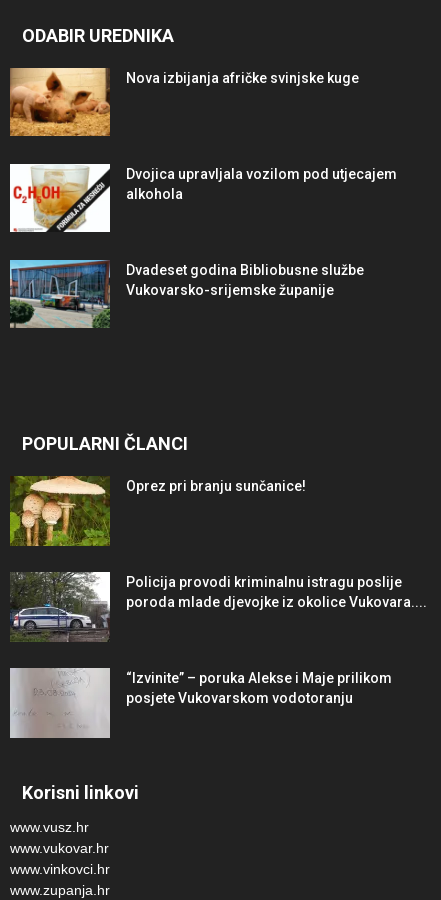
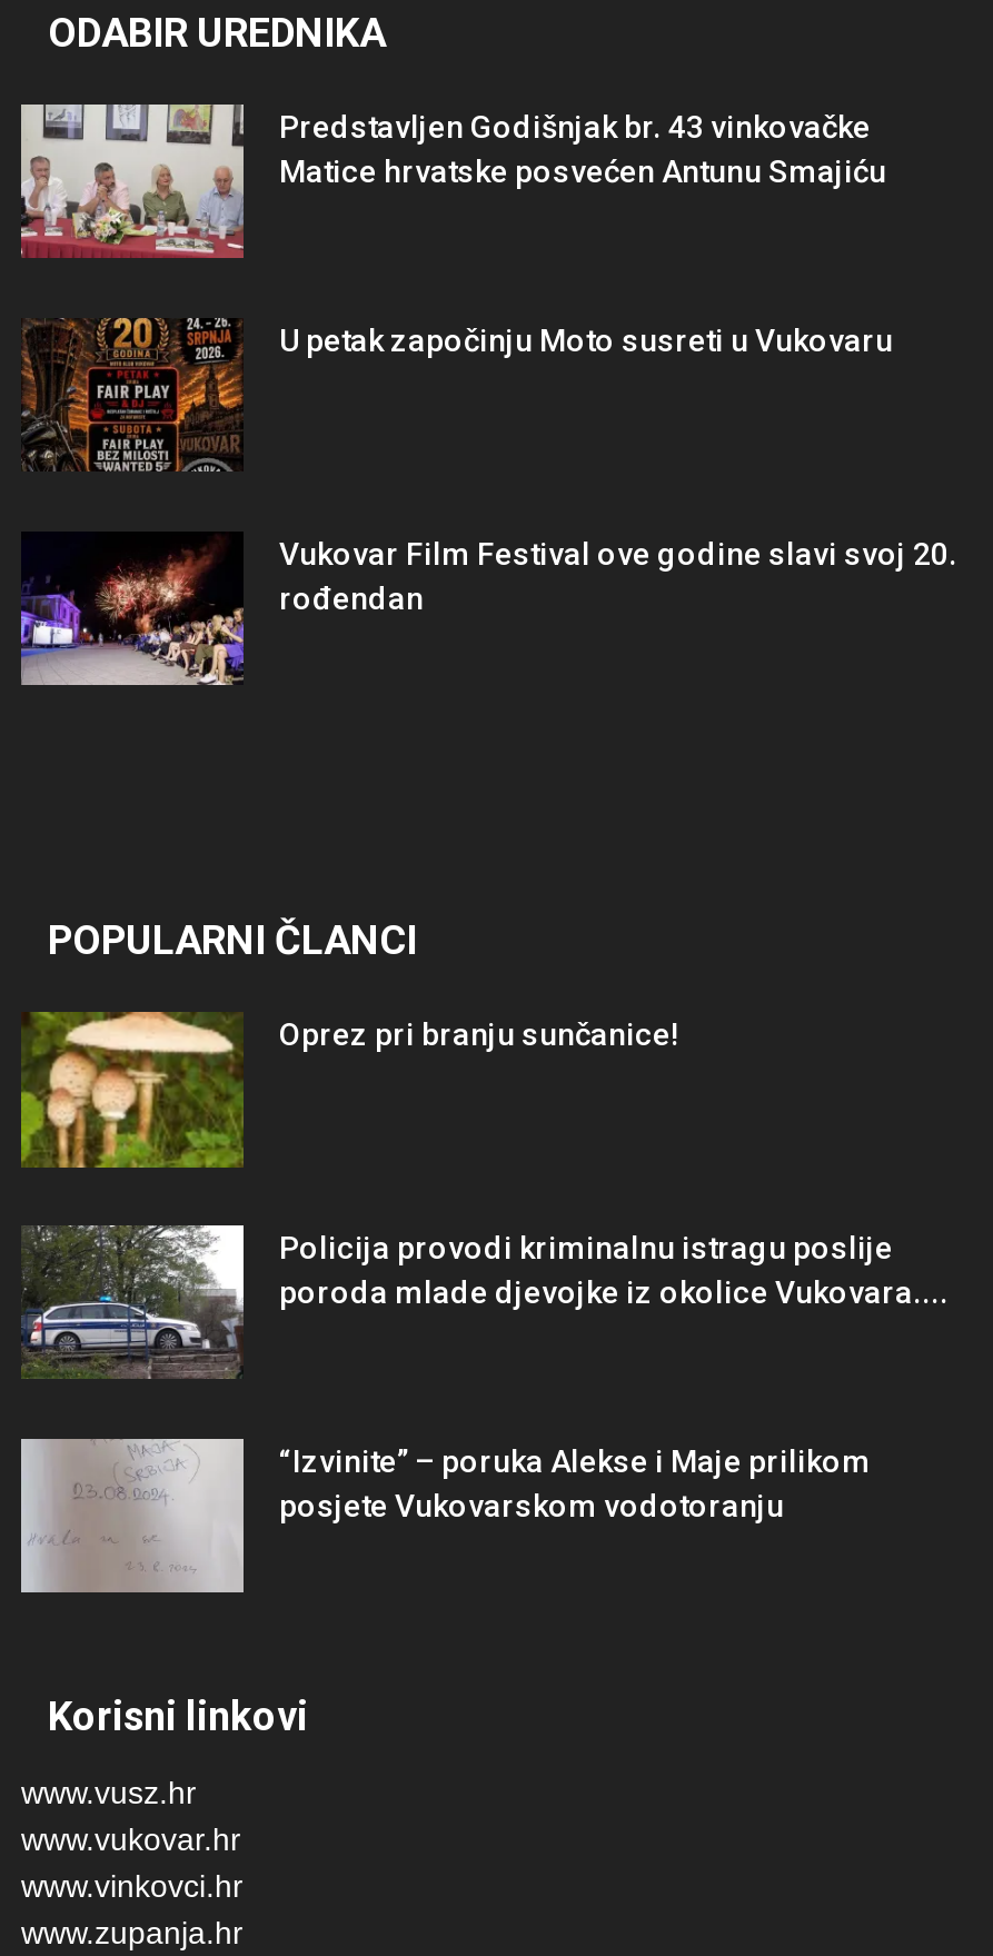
[9,67,359,137] [image] | Nova izbijanja afričke svinjske kuge -> [19,101,886,259] [image] | Predstavljen Godišnjak br. 43 vinkovačke | Matice hrvatske posvećen Antunu Smajiću
[9,163,397,233] [image] | Dvojica upravljala vozilom pod utjecajem | alkohola -> [21,317,893,473] [image] | U petak započinju Moto susreti u Vukovaru
[9,259,364,329] [image] | Dvadeset godina Bibliobusne službe | Vukovarsko-srijemske županije -> [19,530,957,688] [image] | Vukovar Film Festival ove godine slavi svoj 20. | rođendan

